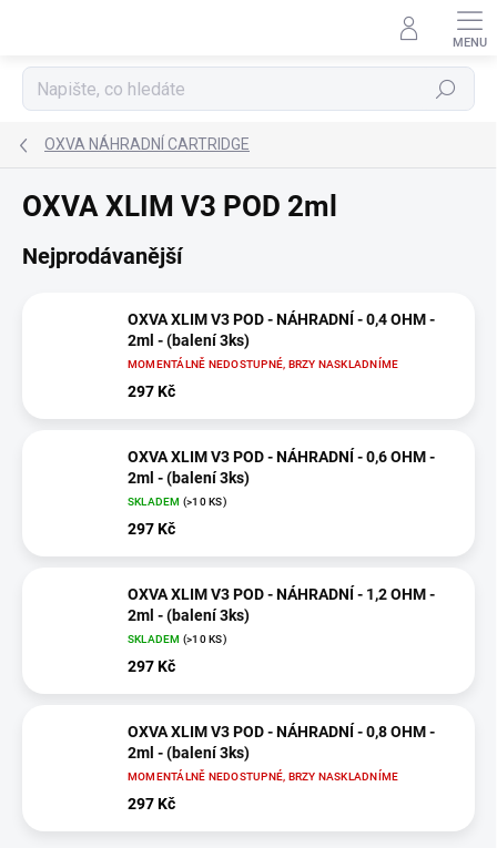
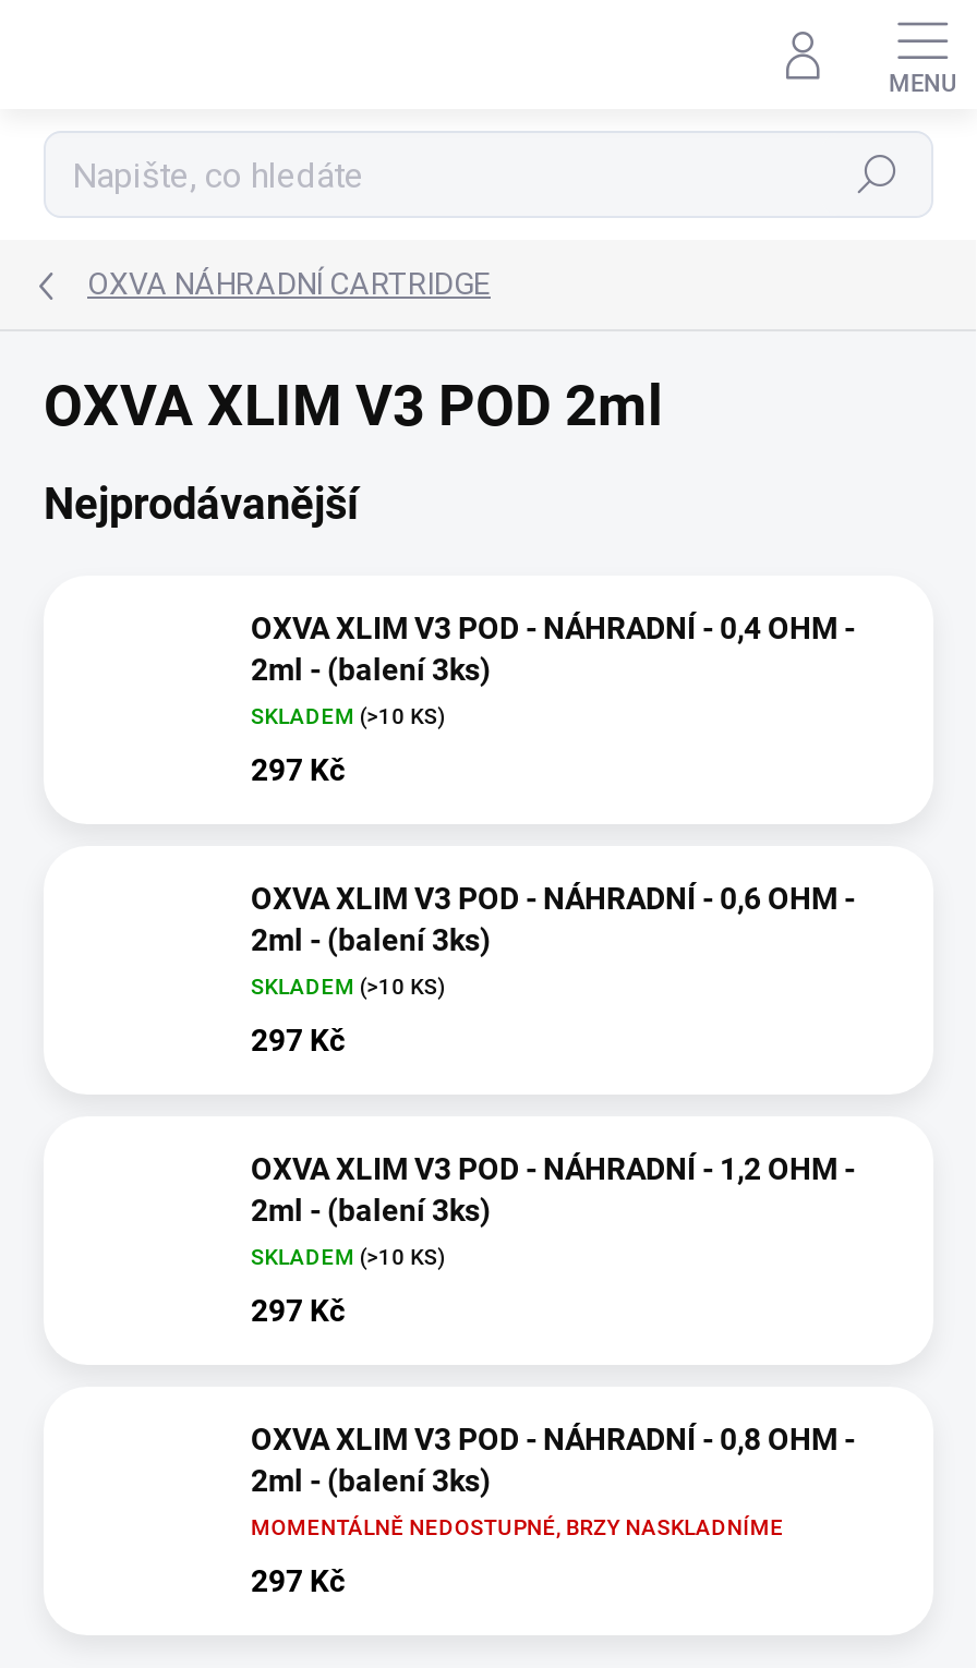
[128,358,399,370] MOMENTÁLNĚ NEDOSTUPNÉ, BRZY NASKLADNÍME -> [251,703,447,727] SKLADEM (>10 KS)

